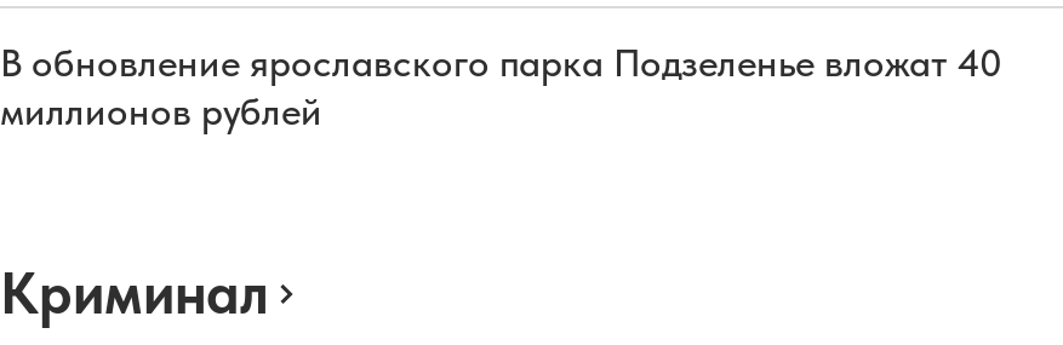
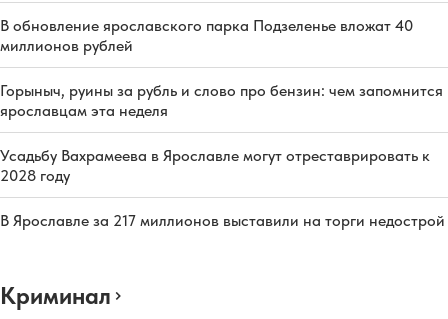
none -> [0,81,445,230] Горыныч, руины за рубль и слово про бензин: чем запомнится | ярославцам эта неделя | Усадьбу Вахрамеева в Ярославле могут отреставрировать к | 2028 году | В Ярославле за 217 миллионов выставили на торги недострой

